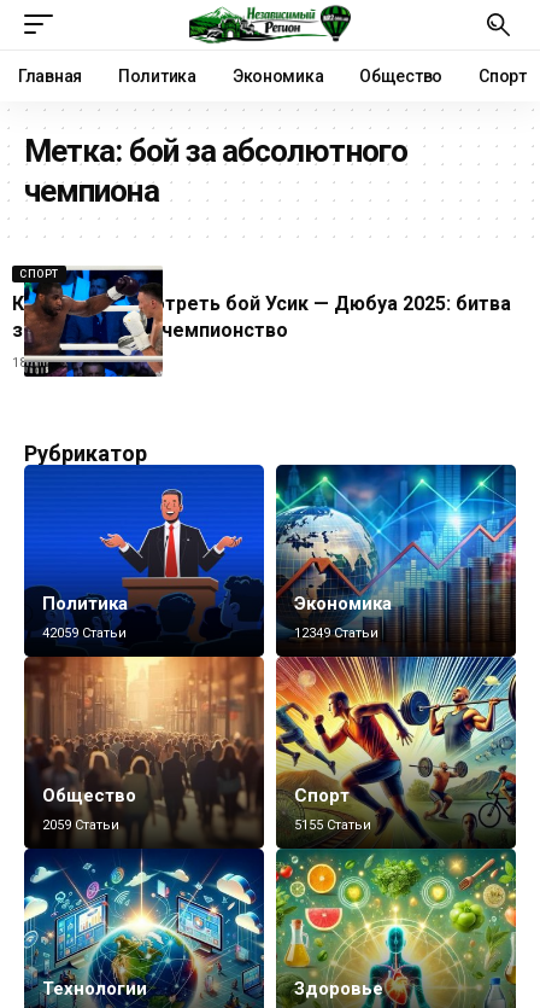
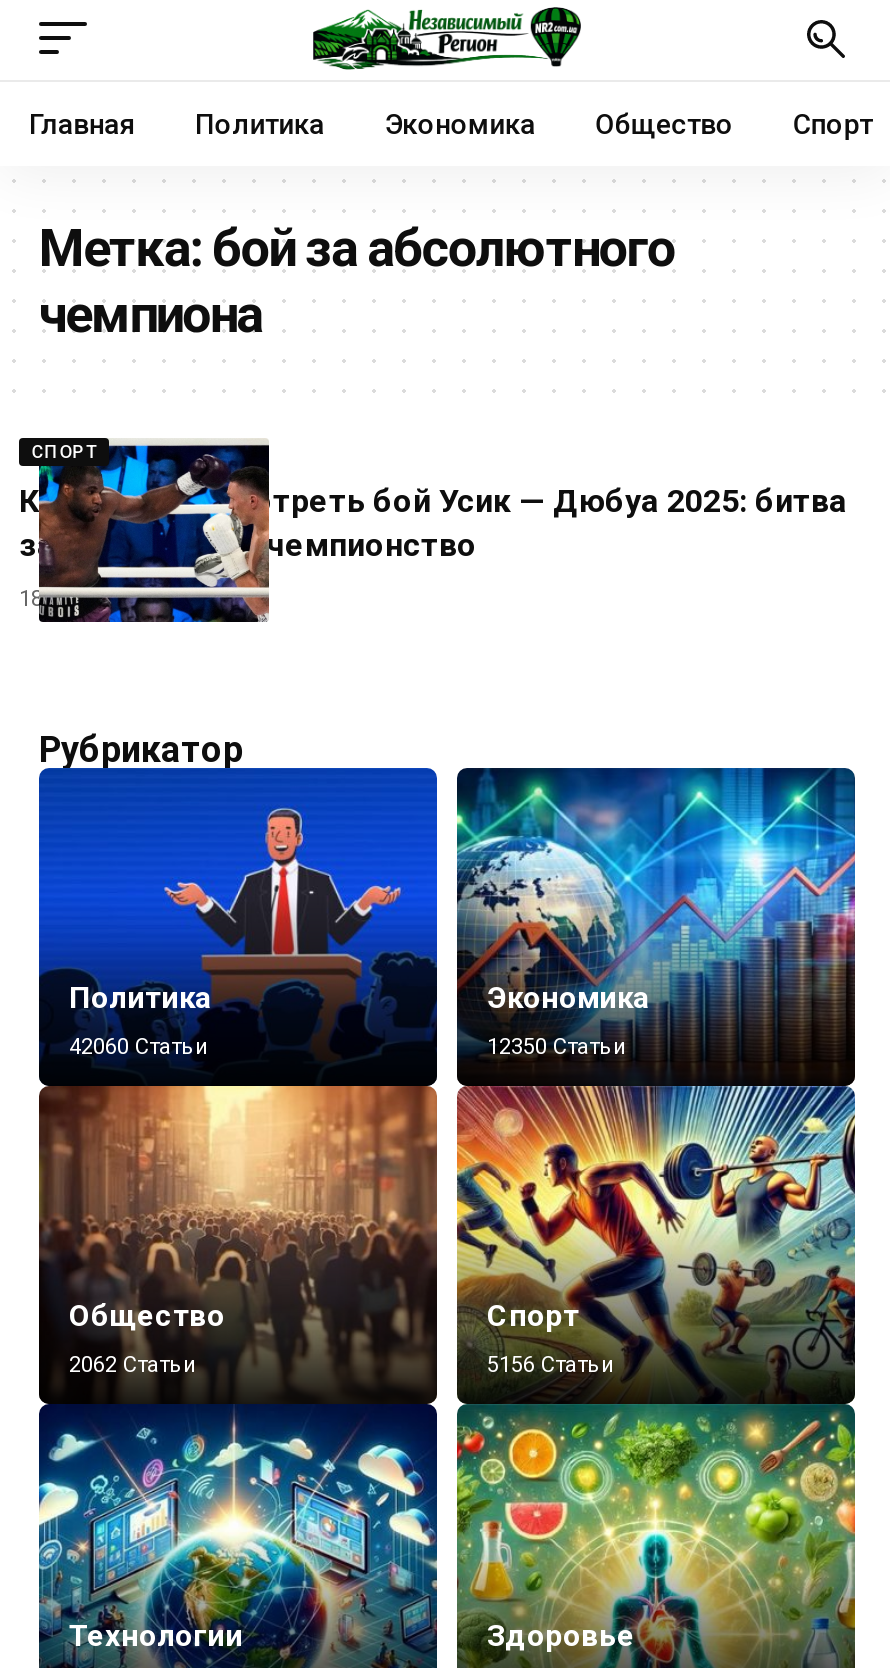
[42,626,127,641] 42059 Статьи -> [69,1034,209,1060] 42060 Статьи
[294,626,378,641] 12349 Статьи -> [487,1034,627,1060] 12350 Статьи
[42,818,119,833] 2059 Статьи -> [69,1353,197,1379] 2062 Статьи
[294,818,371,833] 5155 Статьи -> [487,1353,615,1379] 5156 Статьи

